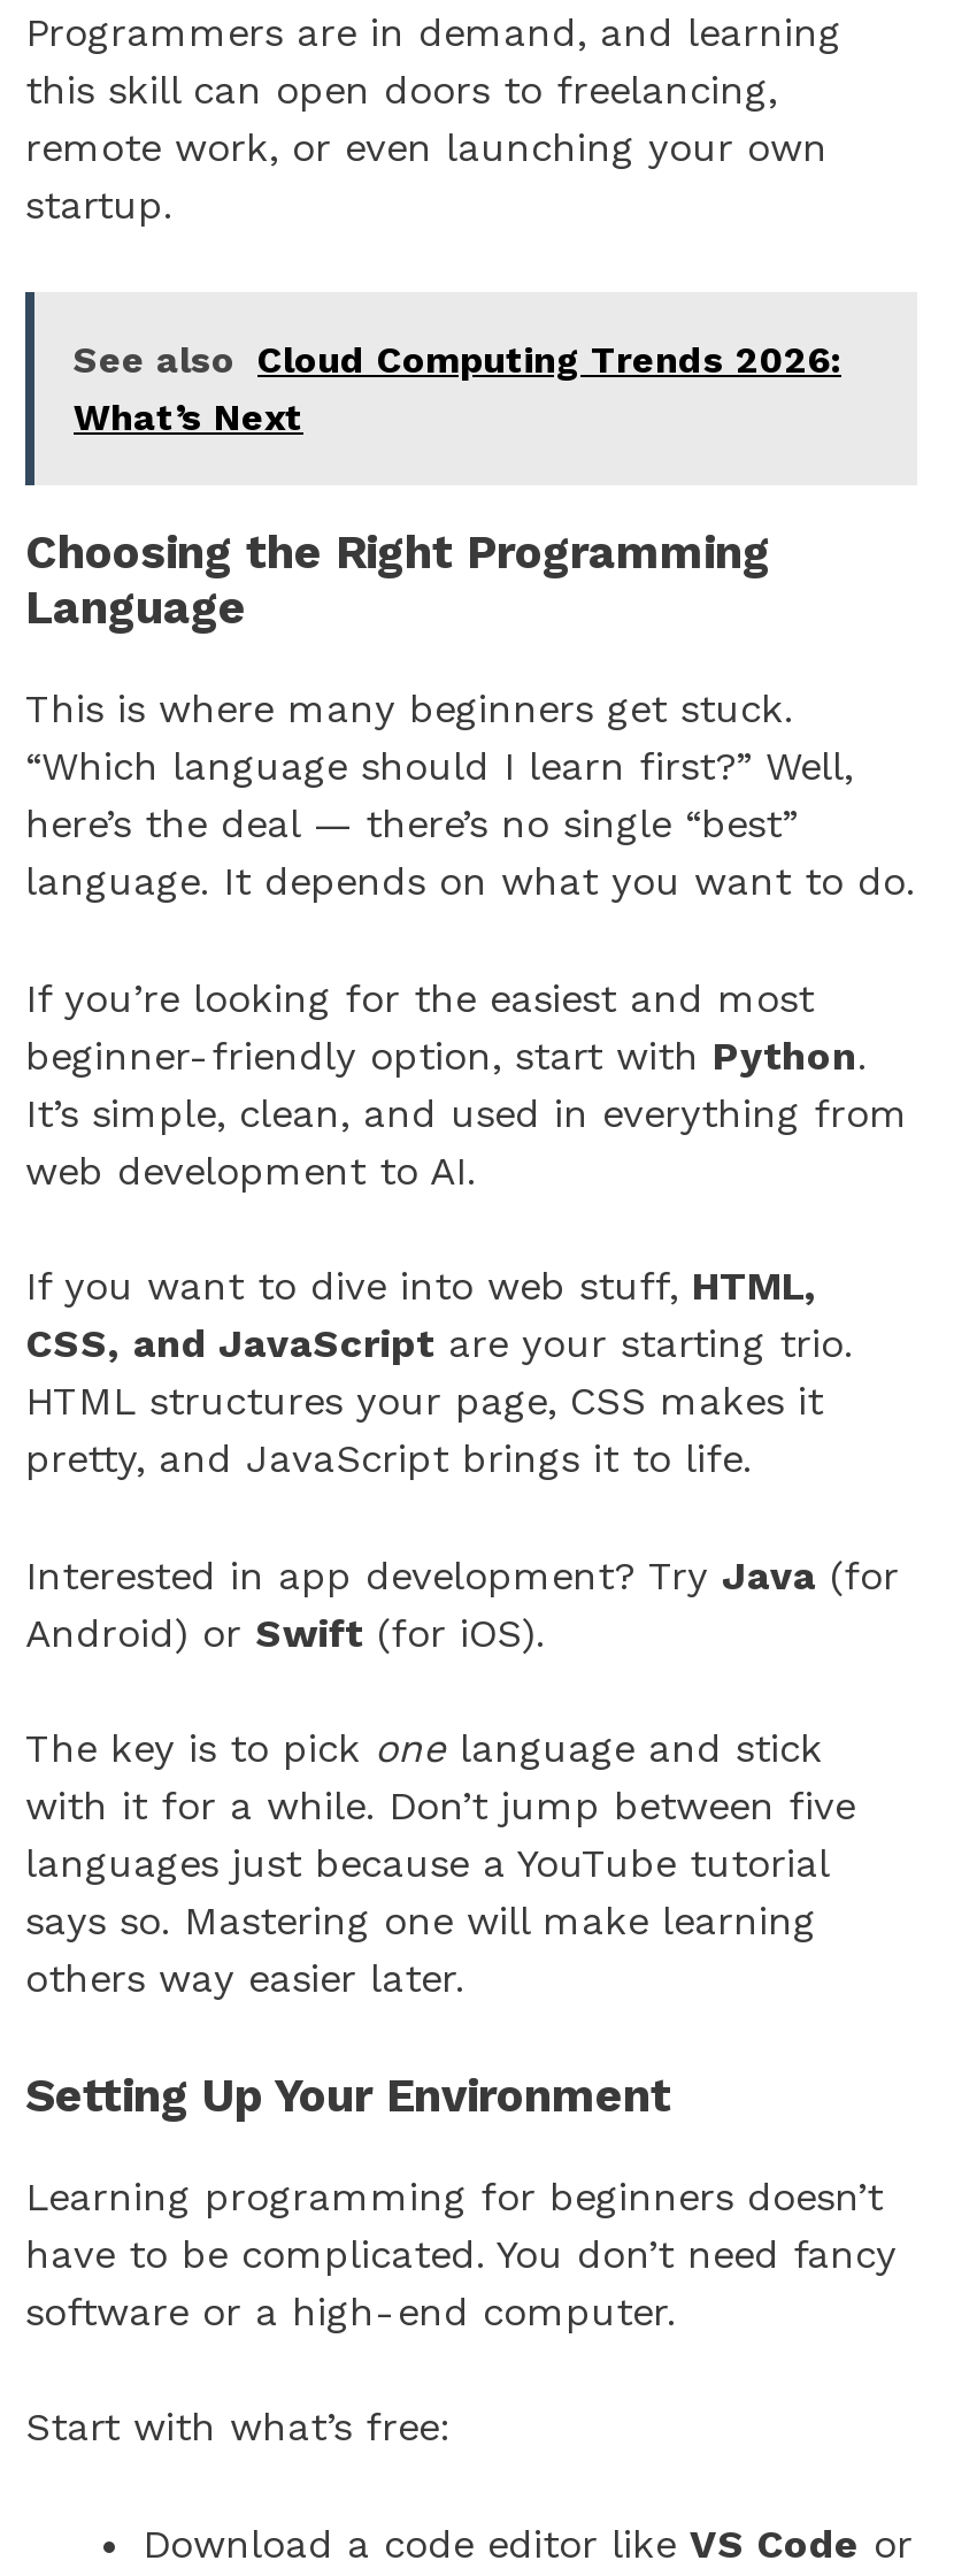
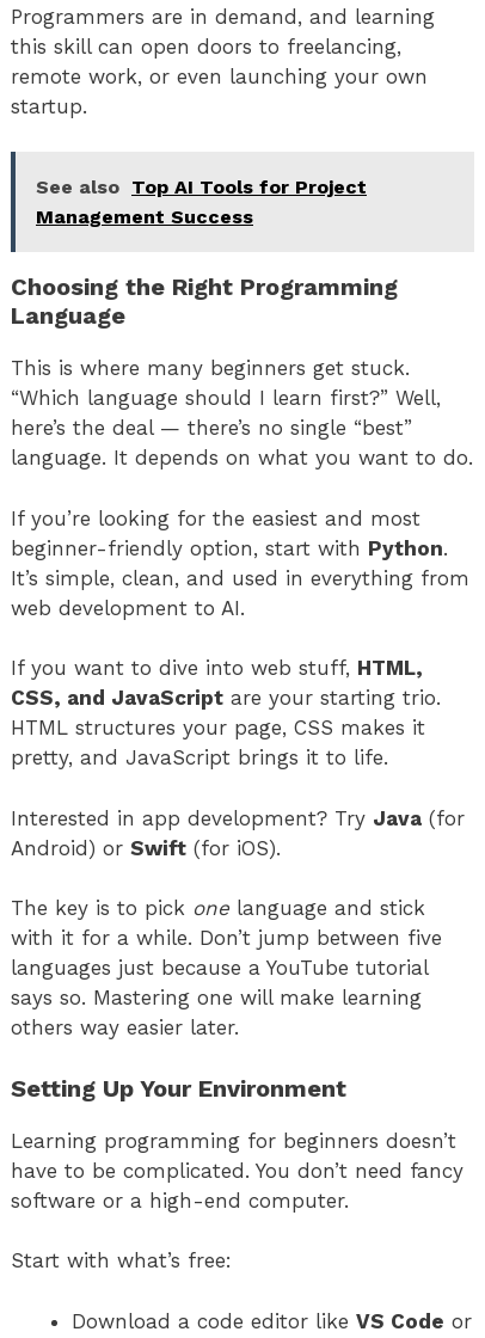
[74,339,841,440] See also Cloud Computing Trends 2026: | What’s Next -> [36,176,367,228] See also Top AI Tools for Project | Management Success

